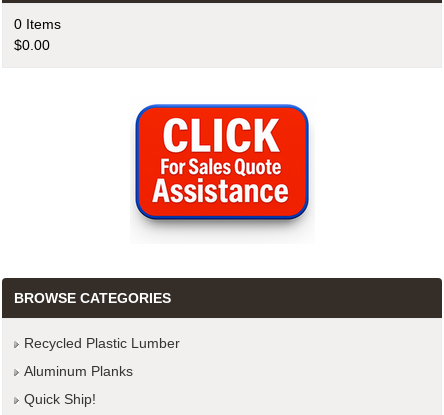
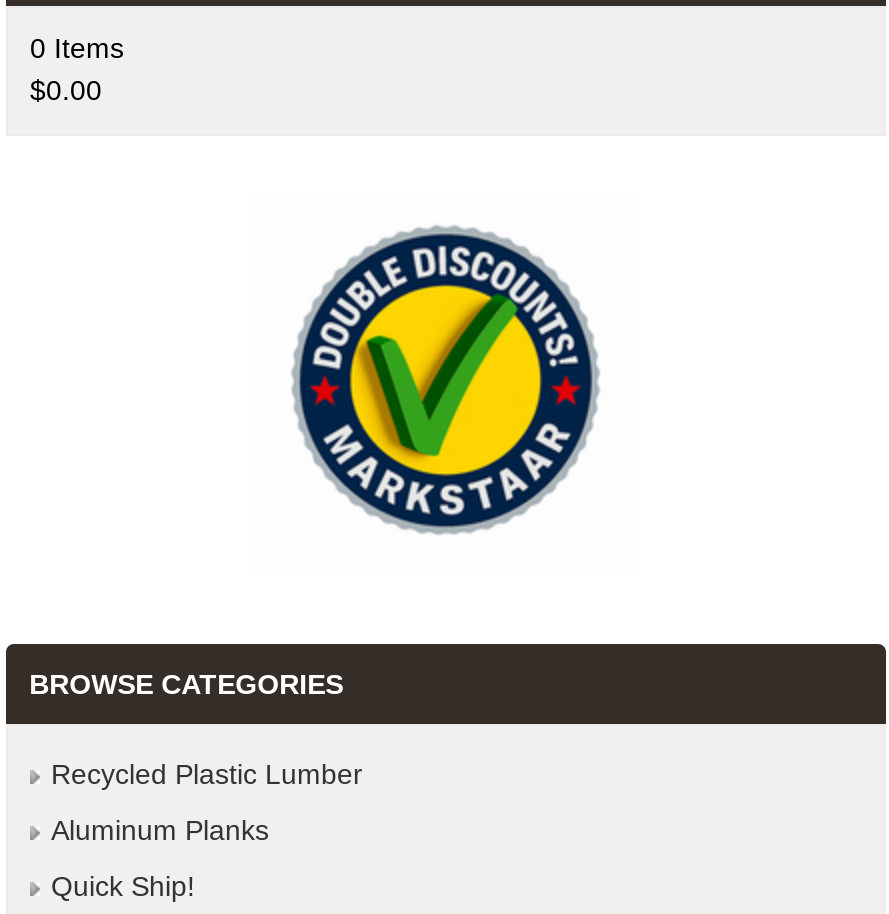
[134,103,310,231] [image] -> [272,226,620,536] [image]

